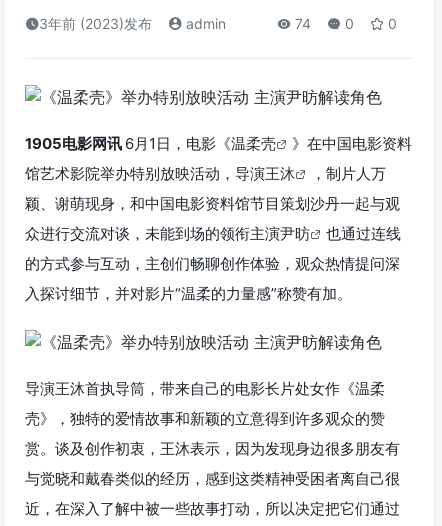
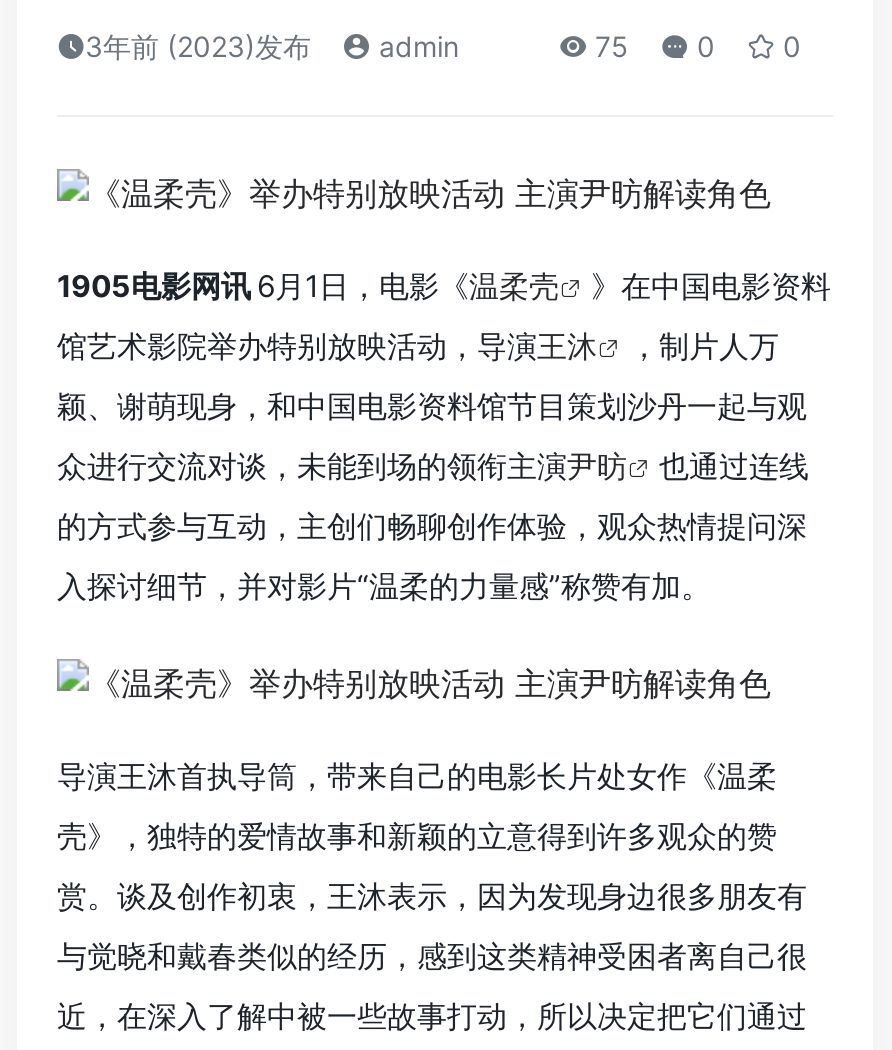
[291,15,397,32] 74 0 0 -> [587,29,801,63] 75 0 0

